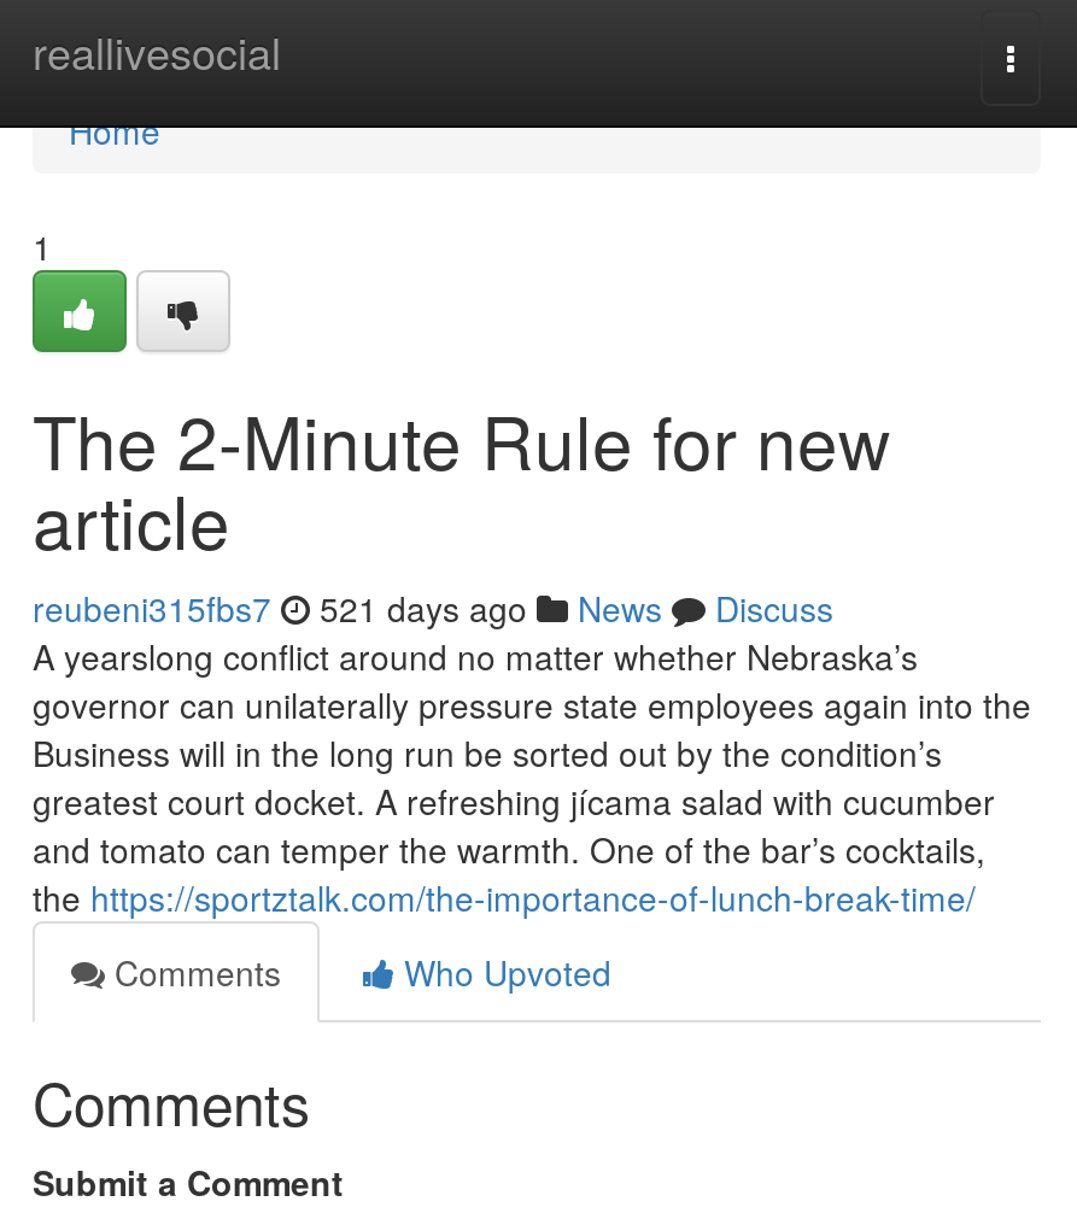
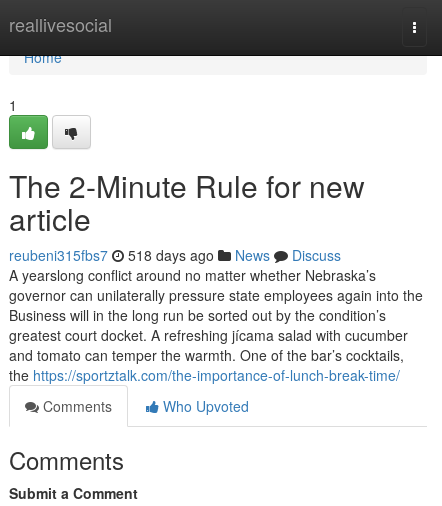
[33,584,833,632] reubeni315fbs7 521 days ago News Discuss -> [9,245,341,265] reubeni315fbs7 518 days ago News Discuss

